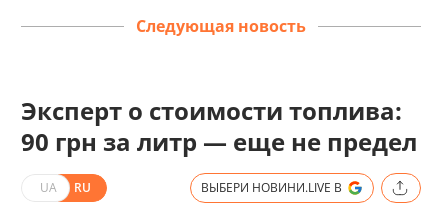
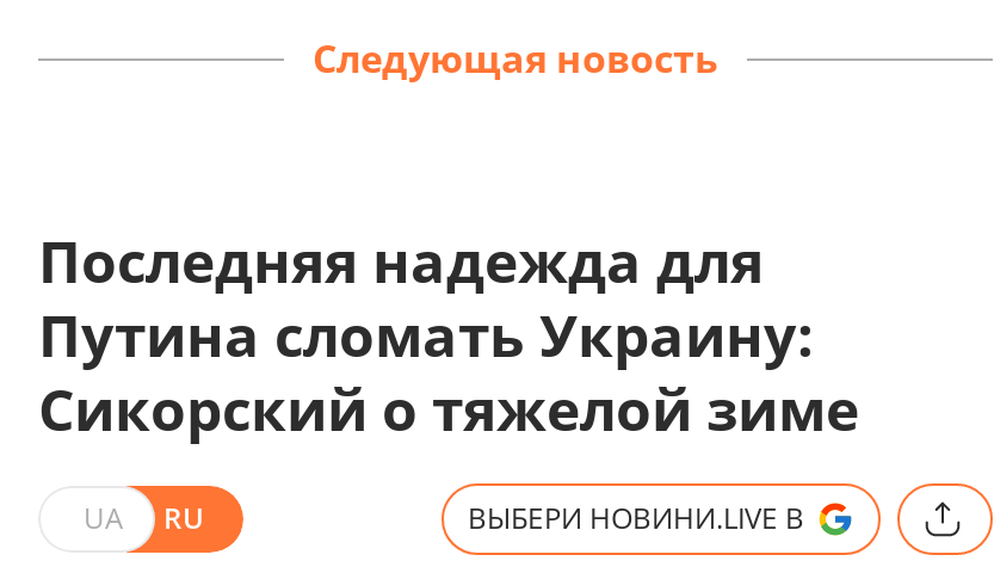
[21,94,417,158] Эксперт о стоимости топлива: | 90 грн за литр — еще не предел -> [38,221,859,448] Последняя надежда для | Путина сломать Украину: | Сикорский о тяжелой зиме

